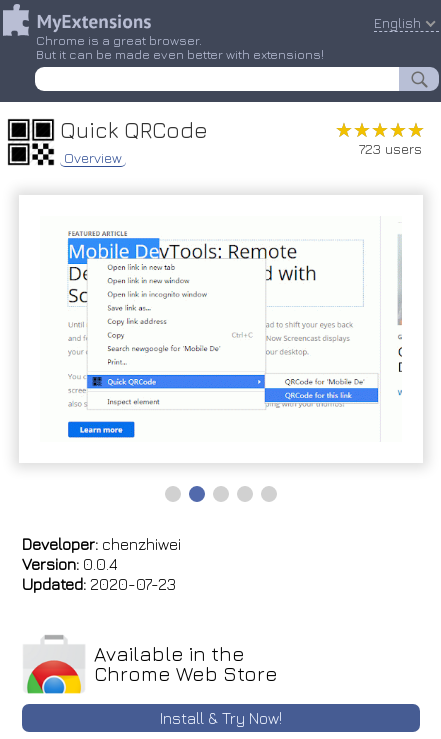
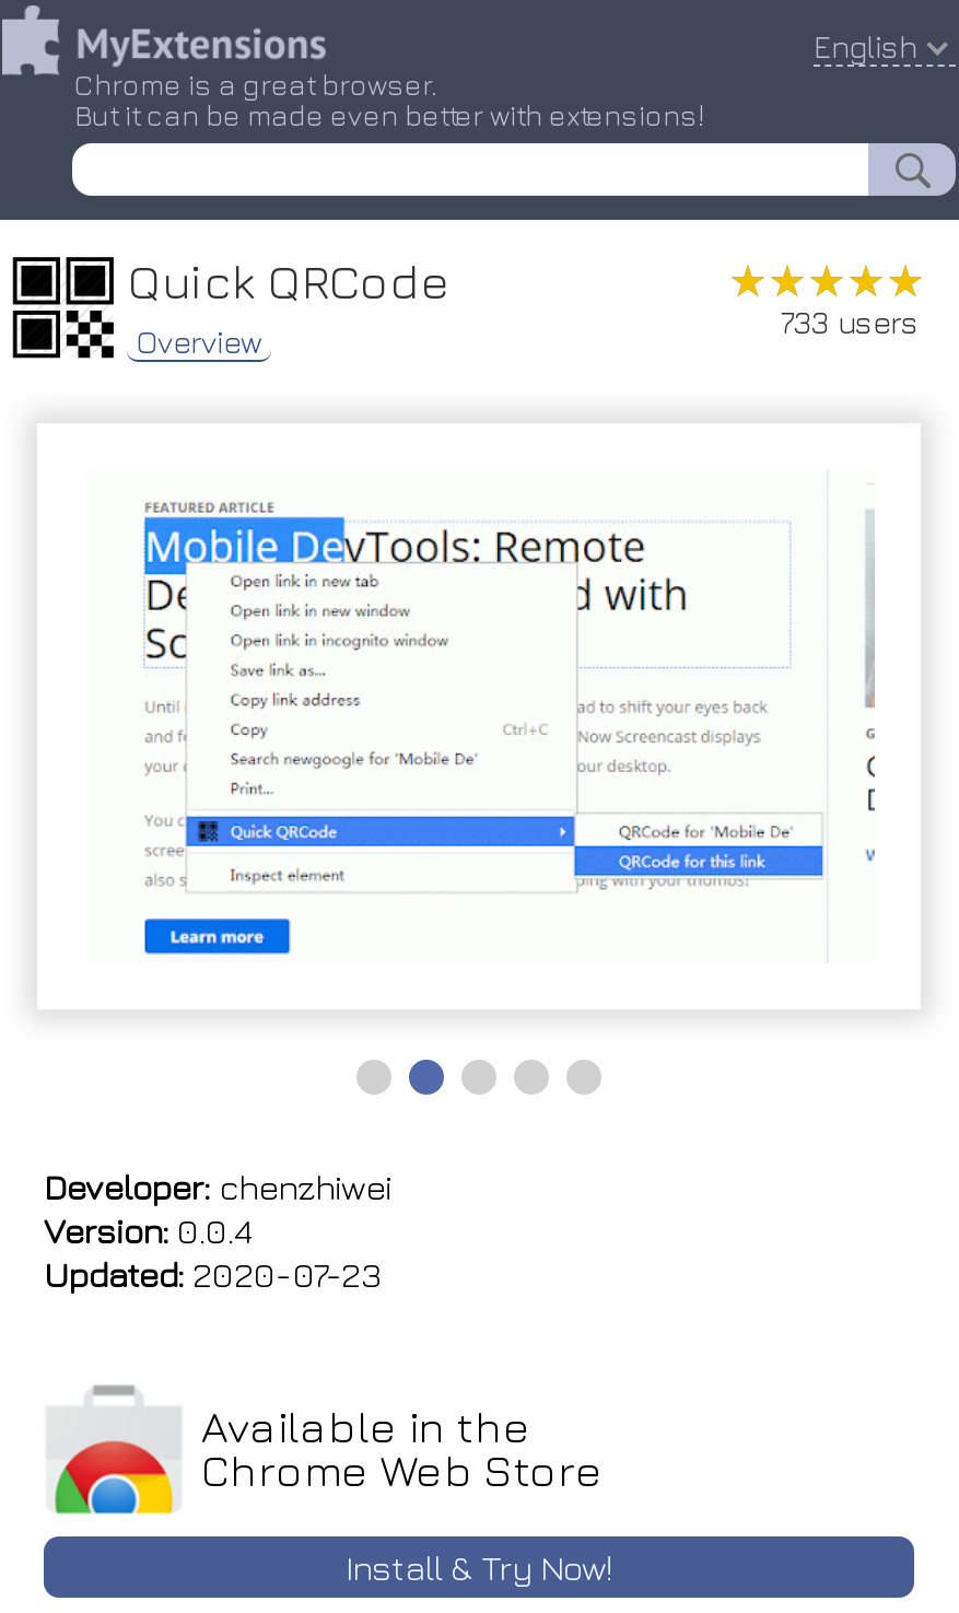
[359,140,422,157] 723 users -> [781,303,919,340] 733 users

